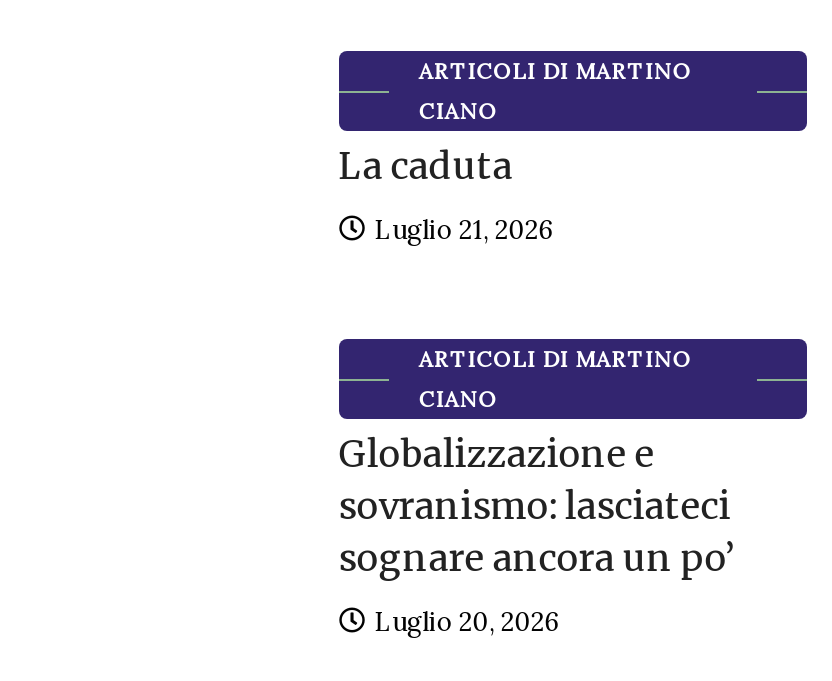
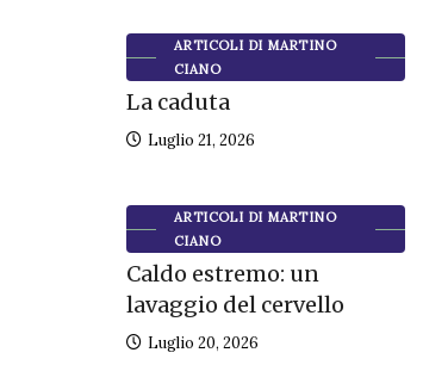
[339,432,735,582] Globalizzazione e | sovranismo: lasciateci | sognare ancora un po’ -> [126,260,344,319] Caldo estremo: un | lavaggio del cervello

